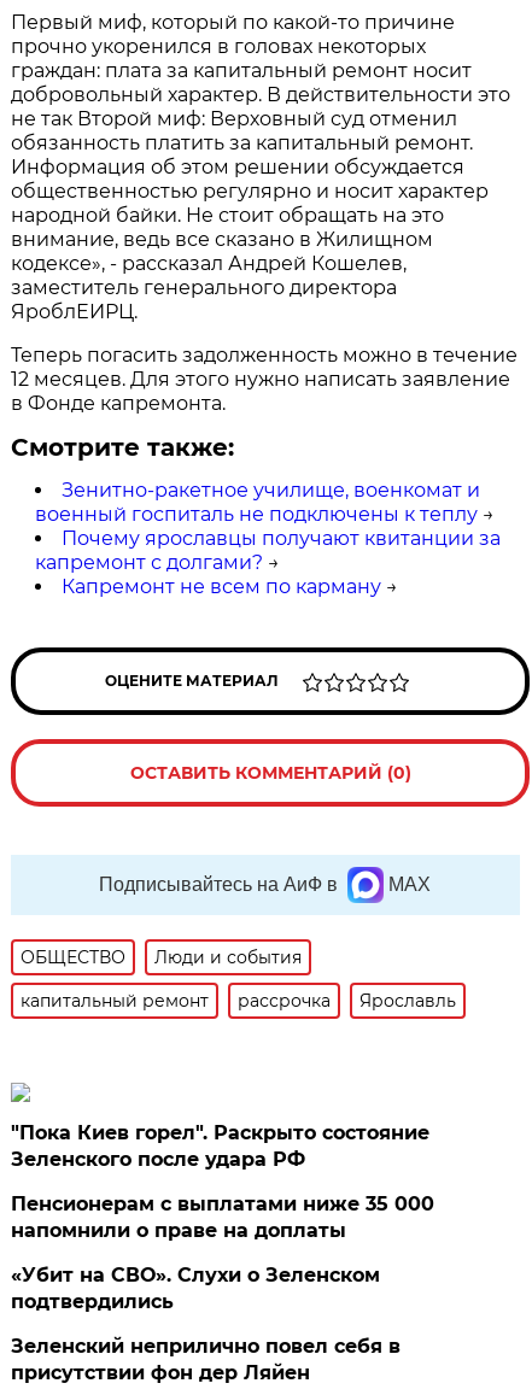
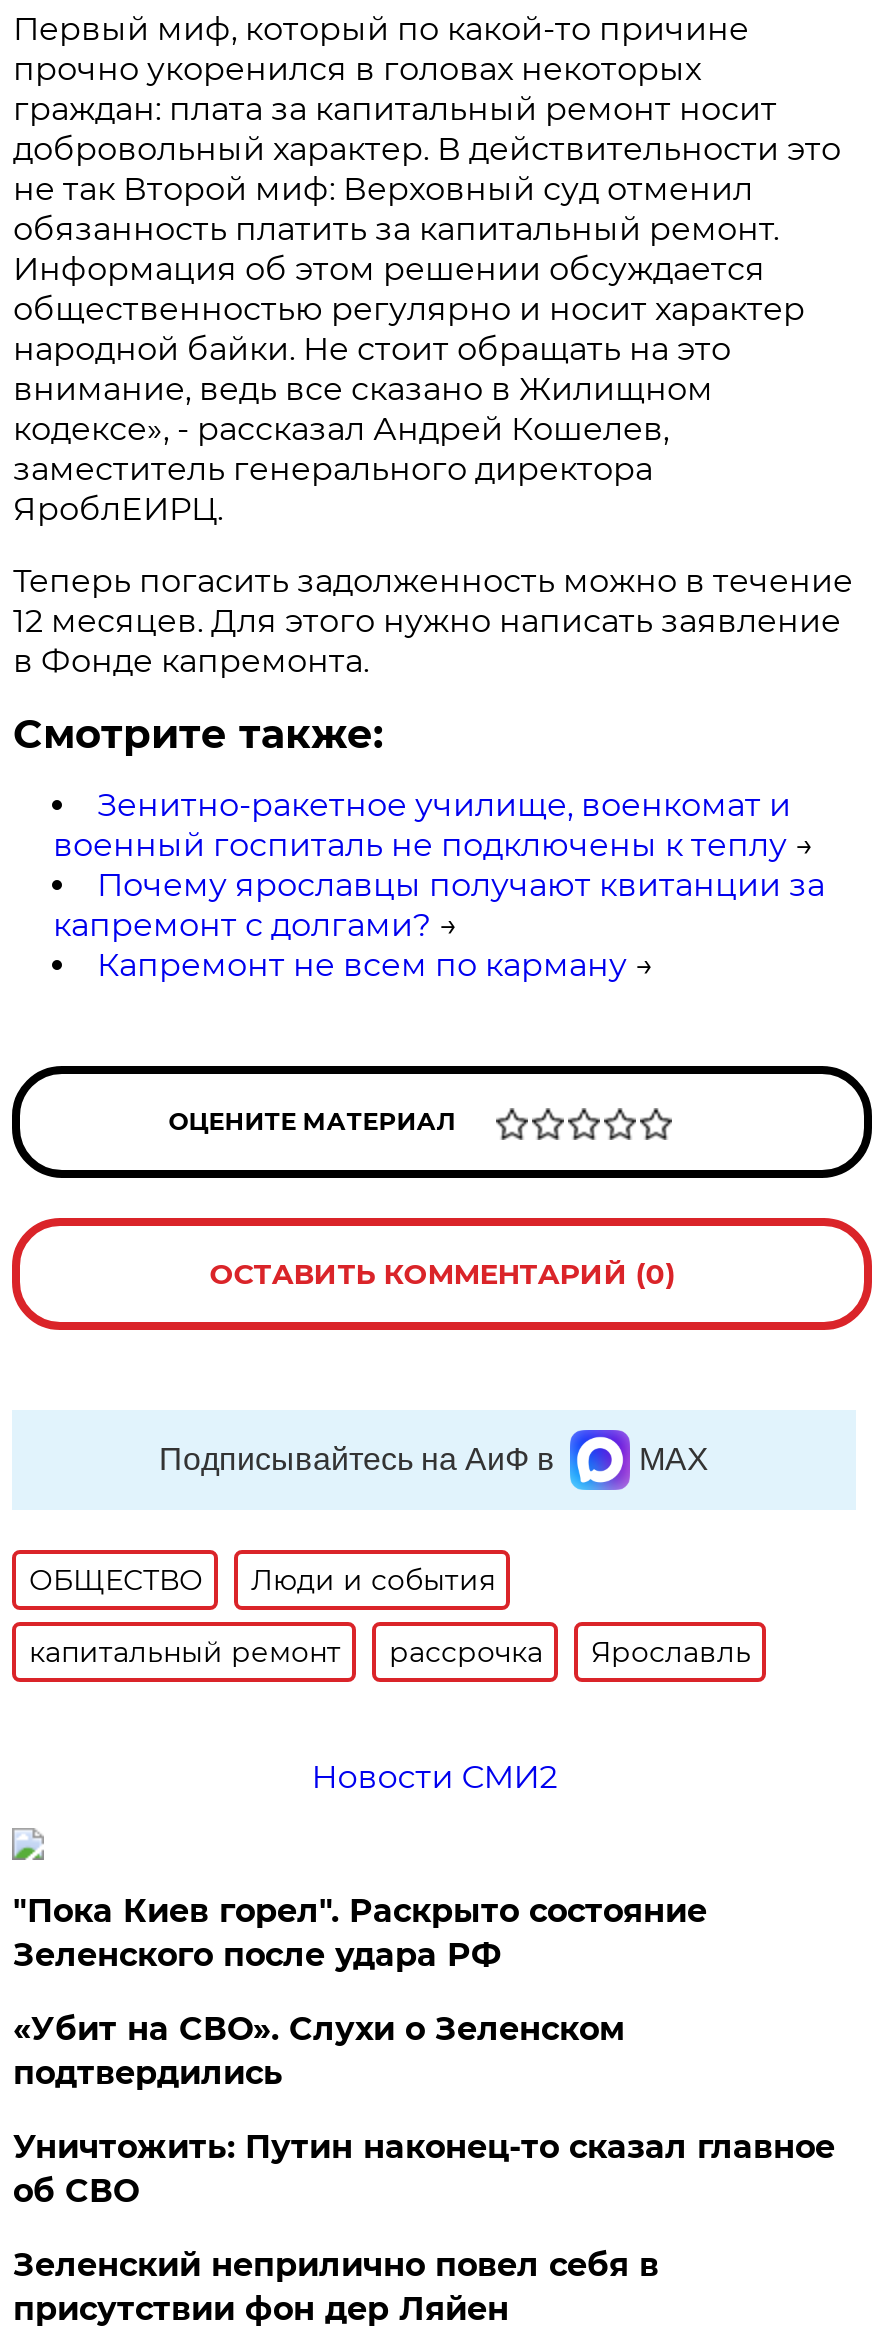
none -> [311,1758,557,1796] Новости СМИ2
[11,1192,435,1242] Пенсионерам с выплатами ниже 35 000 | напомнили о праве на доплаты -> none
moved [11,1263,380,1313] -> [13,2010,625,2092]: «Убит на СВО». Слухи о Зеленском | подтвердились
none -> [13,2128,835,2210] Уничтожить: Путин наконец-то сказал главное | об СВО

